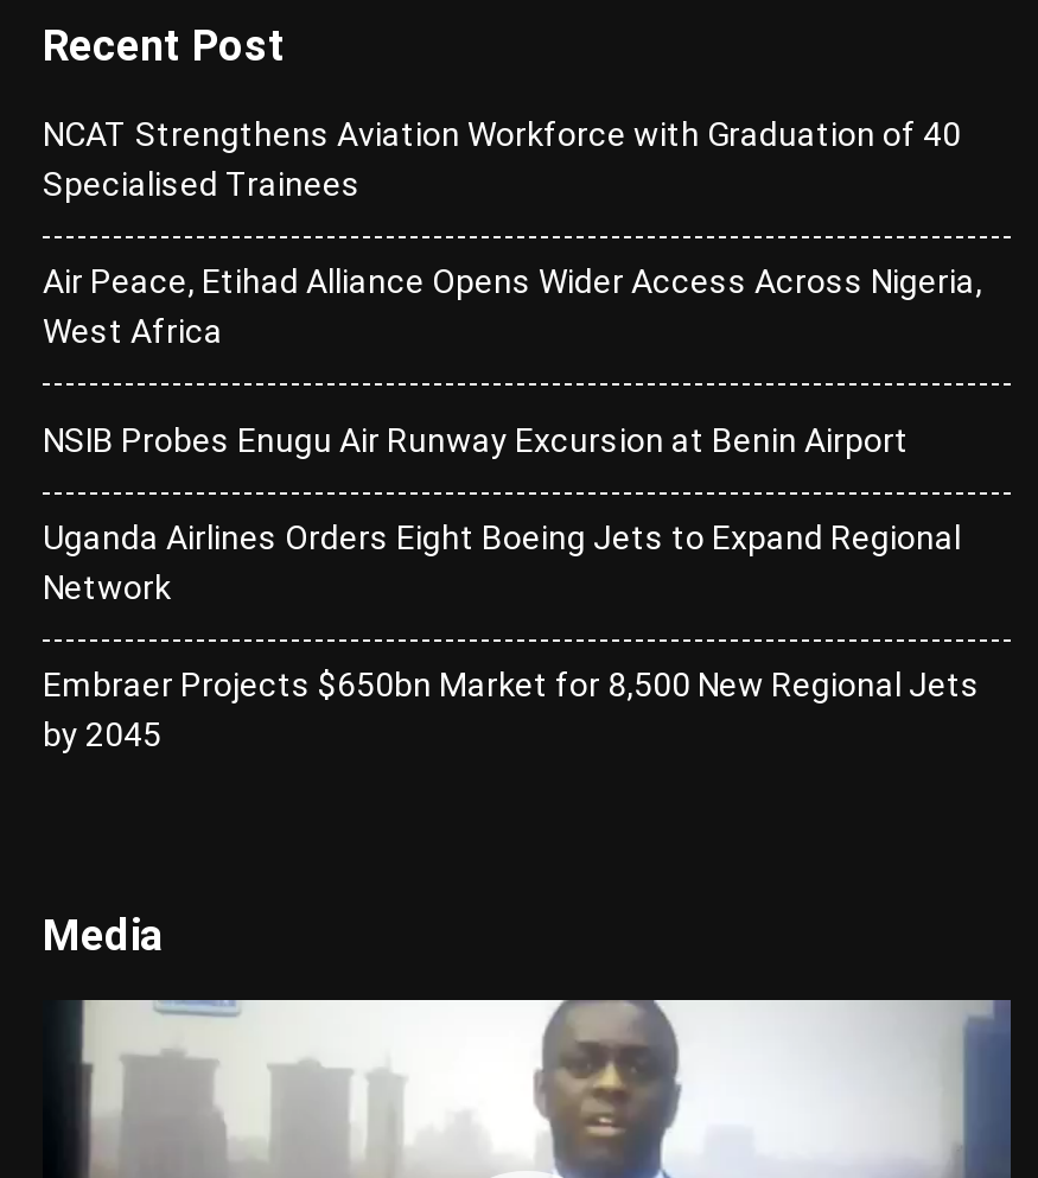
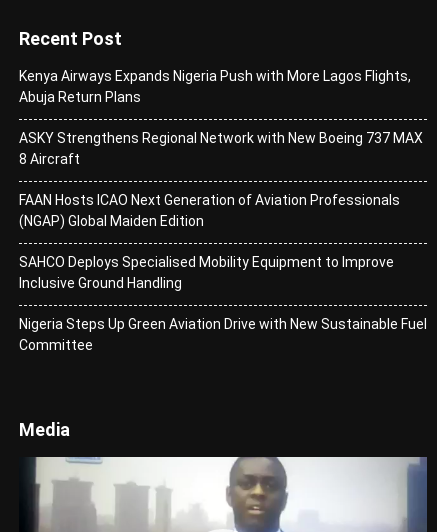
[43,115,961,203] NCAT Strengthens Aviation Workforce with Graduation of 40 | Specialised Trainees -> [19,68,411,105] Kenya Airways Expands Nigeria Push with More Lagos Flights, | Abuja Return Plans
[43,262,982,350] Air Peace, Etihad Alliance Opens Wider Access Across Nigeria, | West Africa -> [19,130,423,167] ASKY Strengthens Regional Network with New Boeing 737 MAX | 8 Aircraft
[43,421,909,459] NSIB Probes Enugu Air Runway Excursion at Benin Airport -> [19,192,400,229] FAAN Hosts ICAO Next Generation of Aviation Professionals | (NGAP) Global Maiden Edition
[43,518,961,606] Uganda Airlines Orders Eight Boeing Jets to Expand Regional | Network -> [19,254,394,291] SAHCO Deploys Specialised Mobility Equipment to Improve | Inclusive Ground Handling
[43,666,980,753] Embraer Projects $650bn Market for 8,500 New Regional Jets | by 2045 -> [19,316,427,353] Nigeria Steps Up Green Aviation Drive with New Sustainable Fuel | Committee

